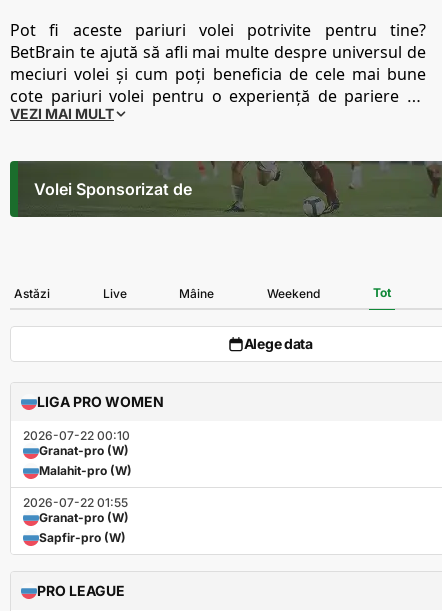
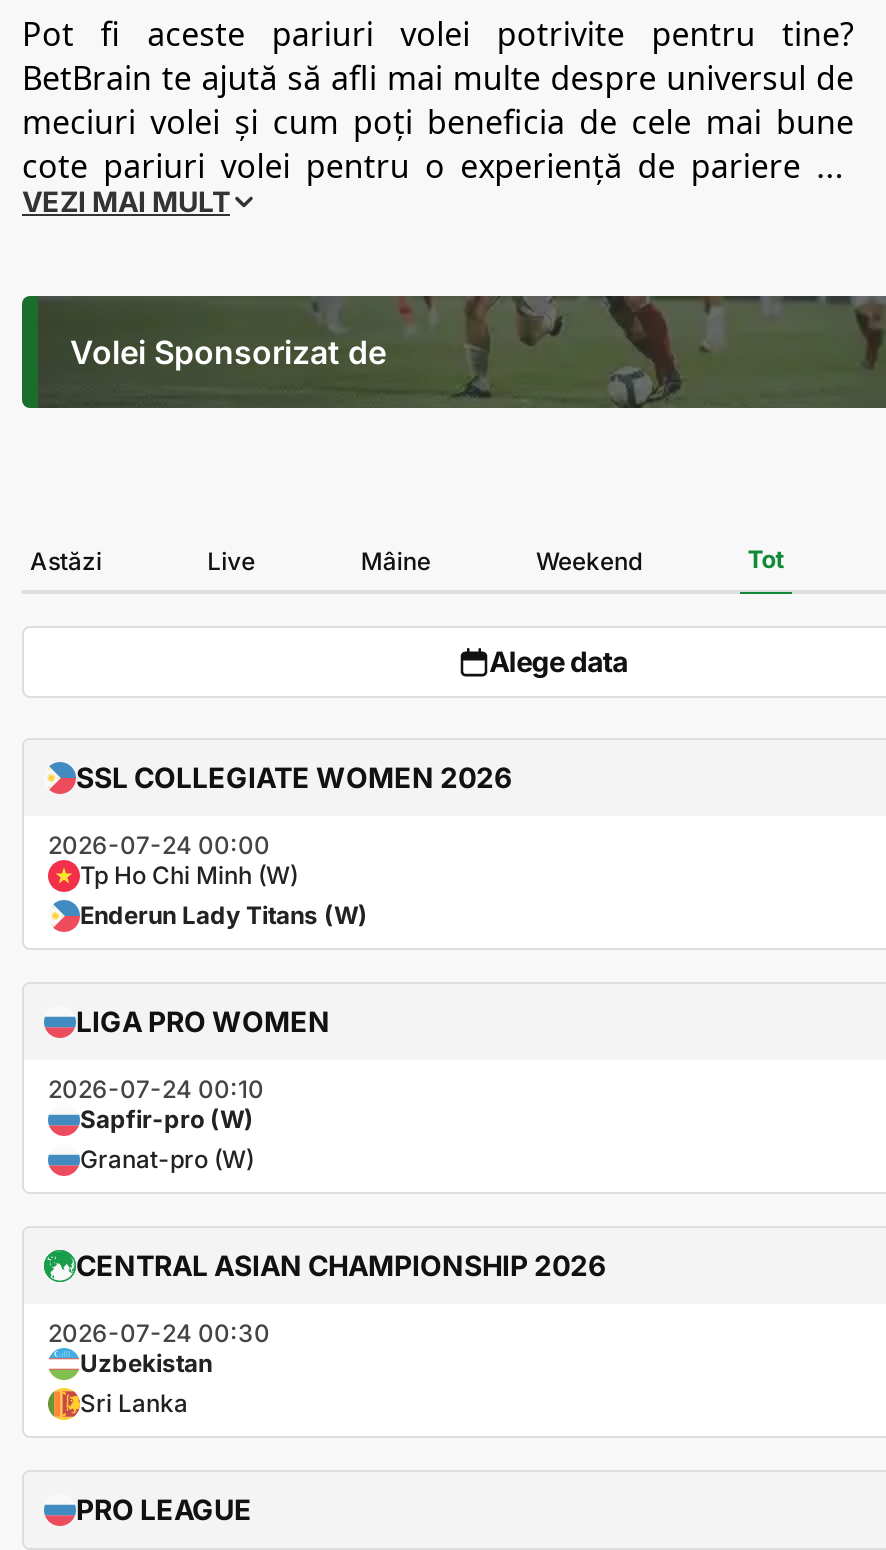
none -> [48,760,512,930] SSL COLLEGIATE WOMEN 2026 | 2026-07-24 00:00 | Tp Ho Chi Minh (W) | Enderun Lady Titans (W)
[23,428,130,443] 2026-07-22 00:10 -> [48,1074,264,1134] 2026-07-24 00:10 | Sapfir-pro (W)
[39,463,132,478] Malahit-pro (W) -> [76,1248,606,1282] CENTRAL ASIAN CHAMPIONSHIP 2026
[23,495,129,545] 2026-07-22 01:55 | Granat-pro (W) | Sapfir-pro (W) -> [48,1318,270,1418] 2026-07-24 00:30 | Uzbekistan | Sri Lanka

